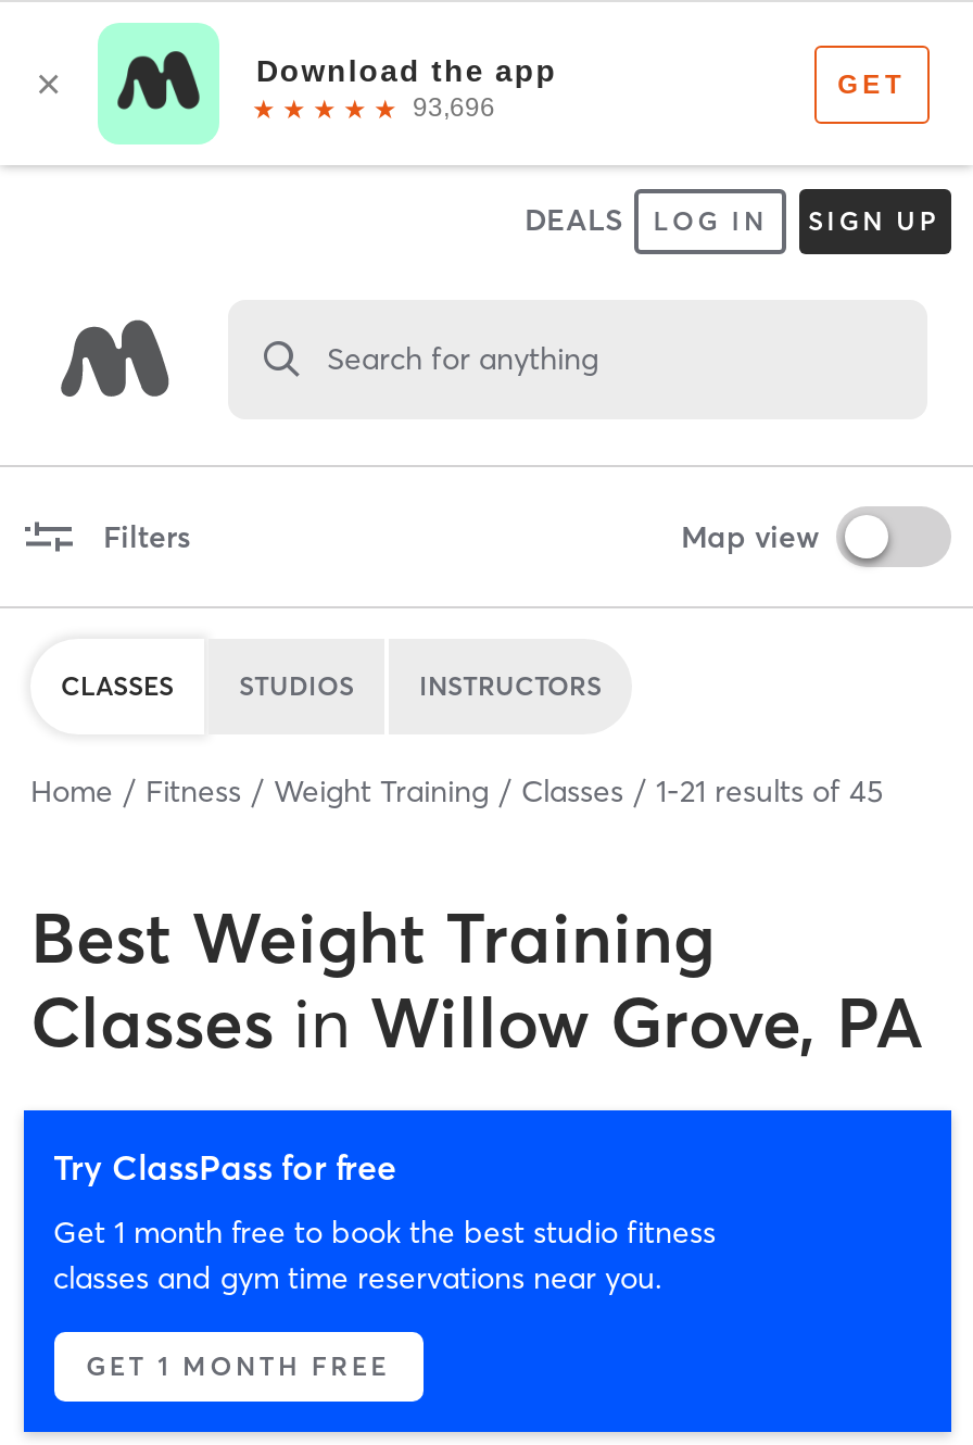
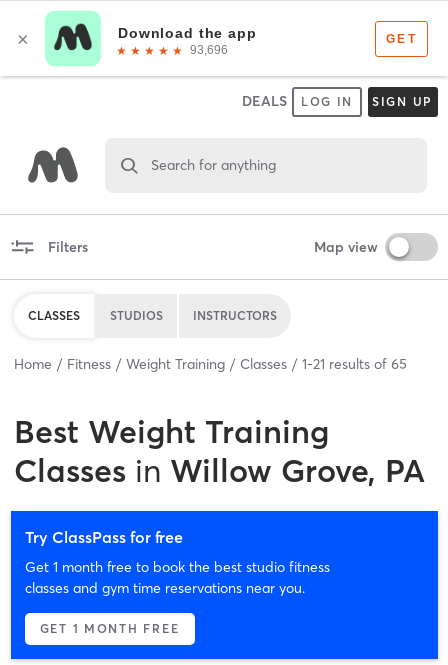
[30,770,884,809] Home Fitness Weight Training Classes 1-21 results of 45 -> [14,354,407,372] Home Fitness Weight Training Classes 1-21 results of 65

